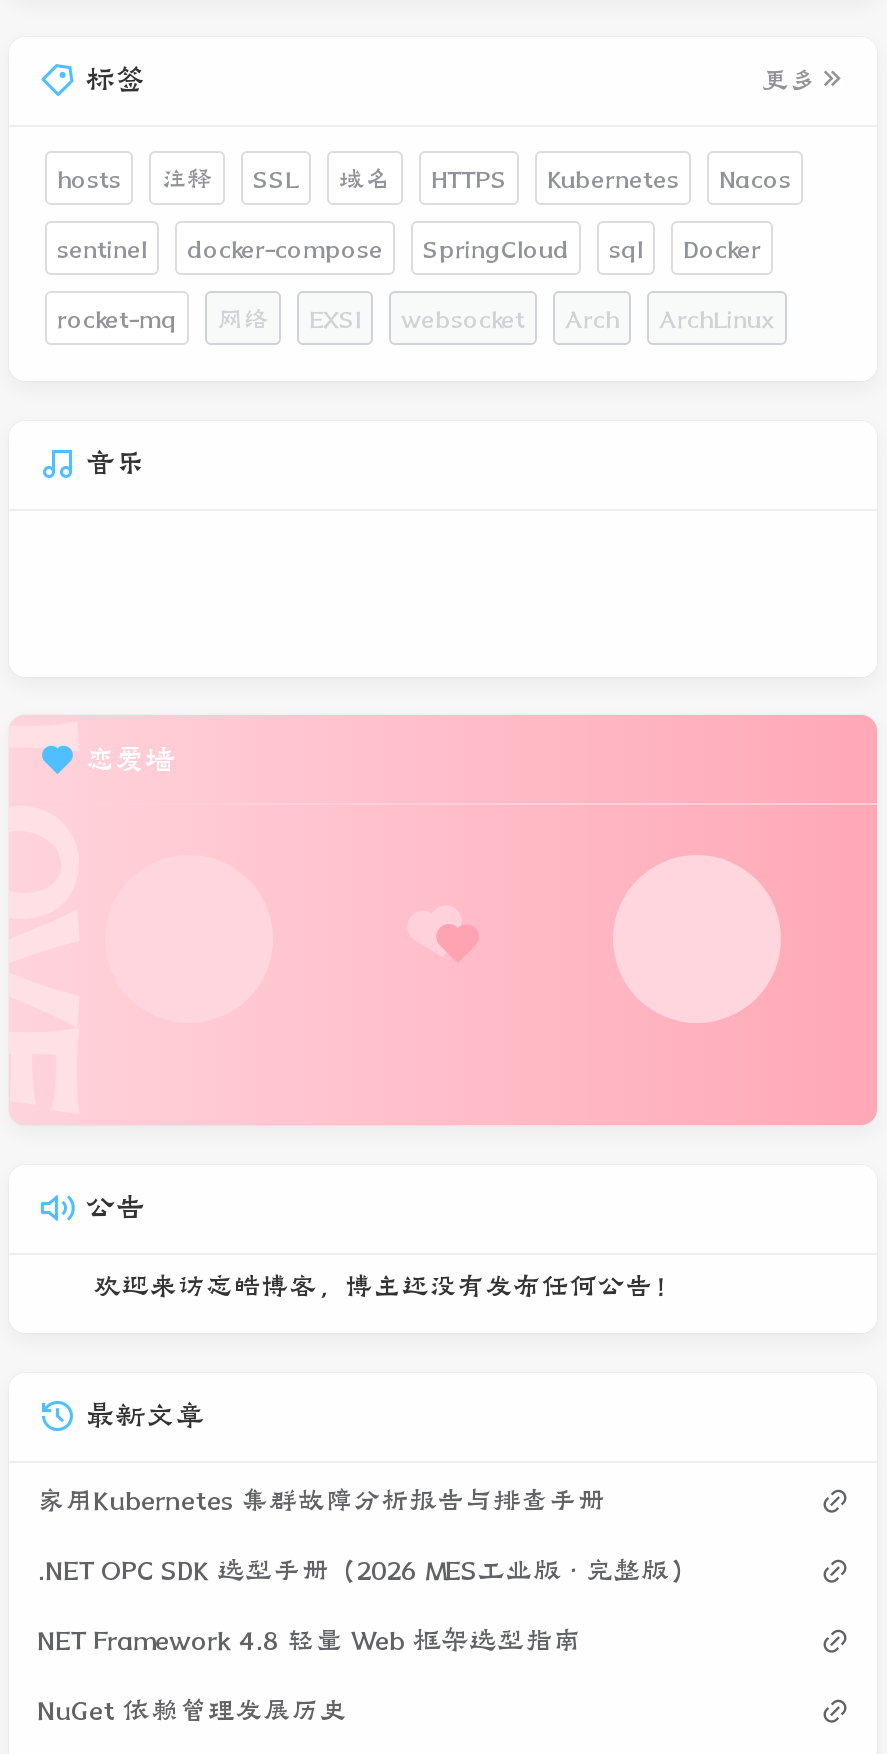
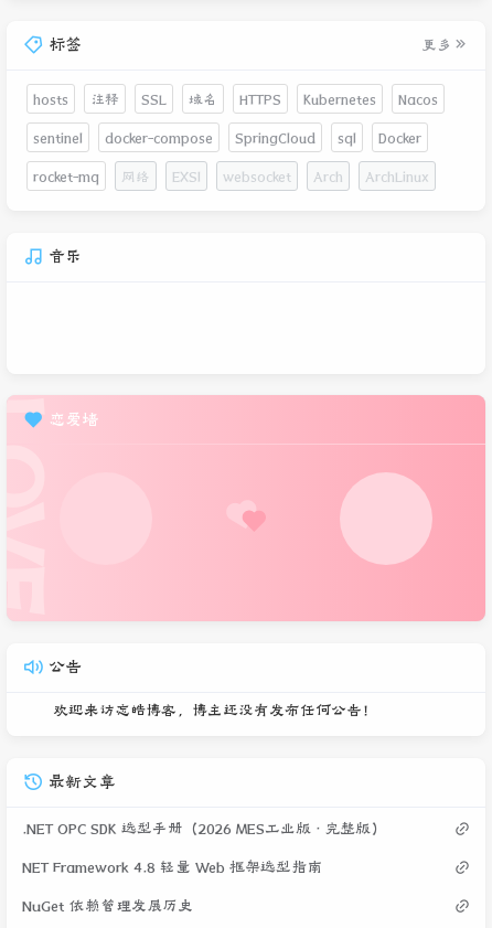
[37,1488,605,1516] 家用Kubernetes 集群故障分析报告与排查手册 -> none

